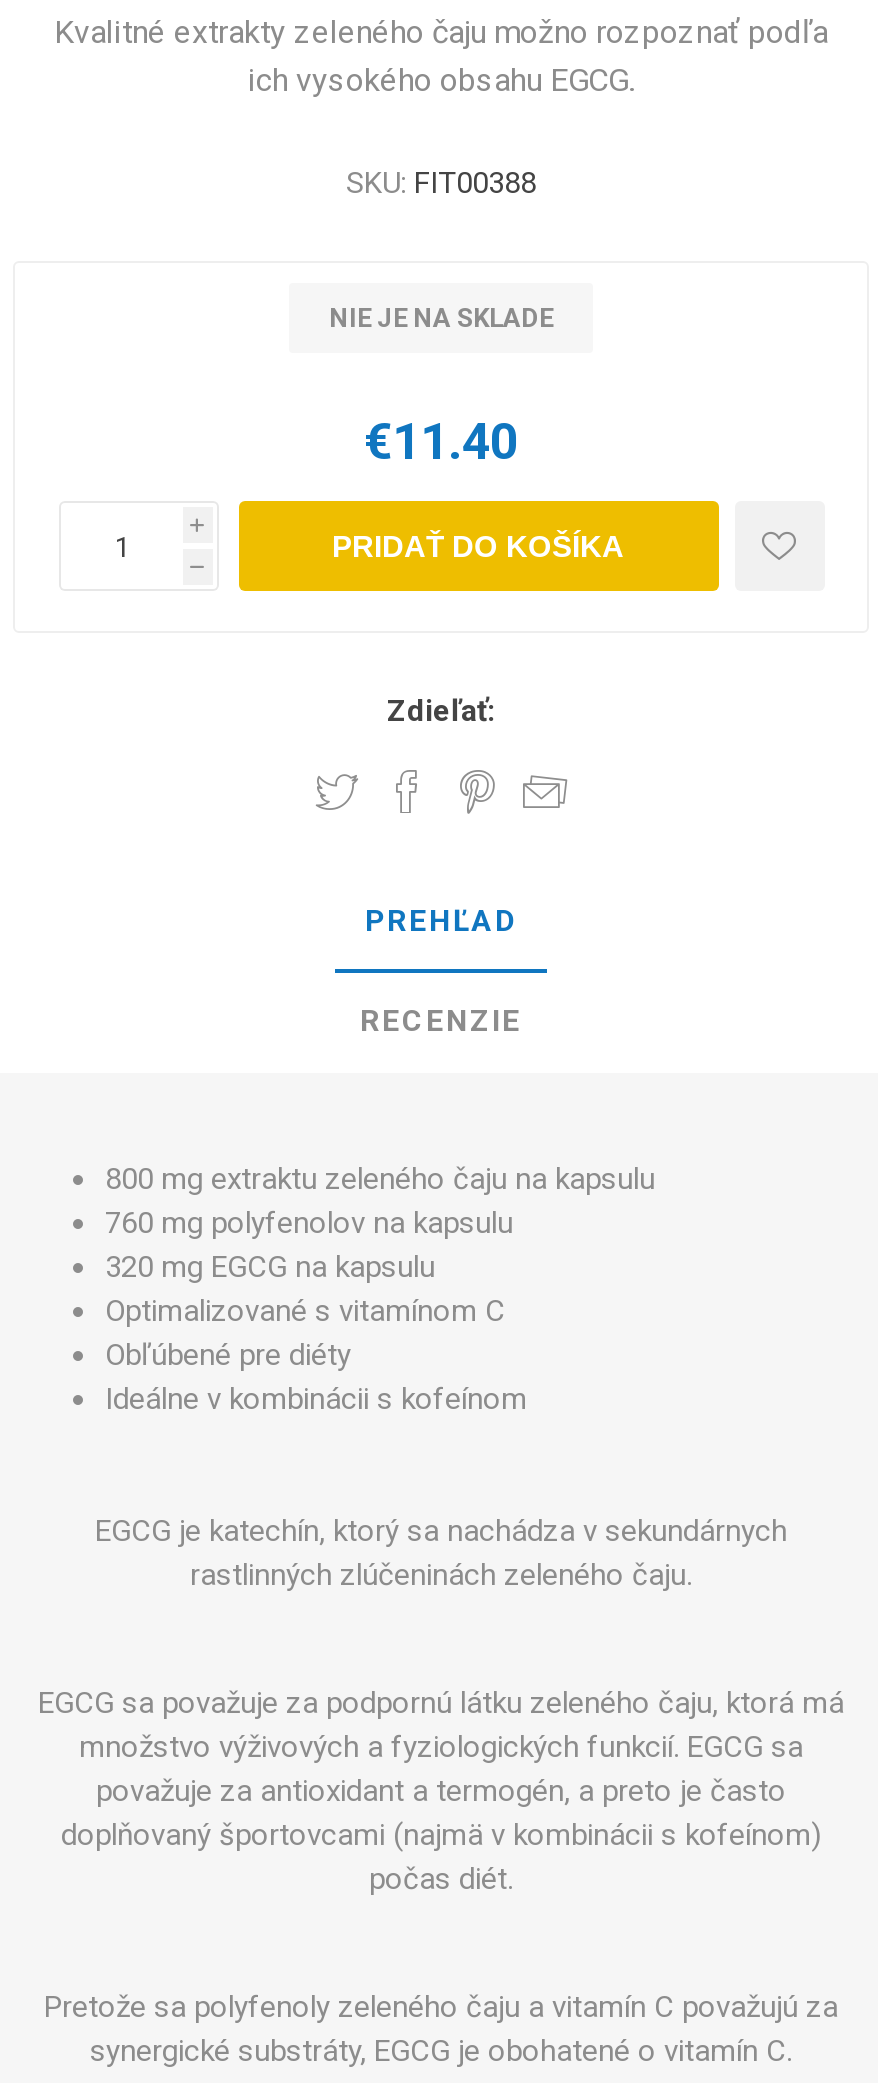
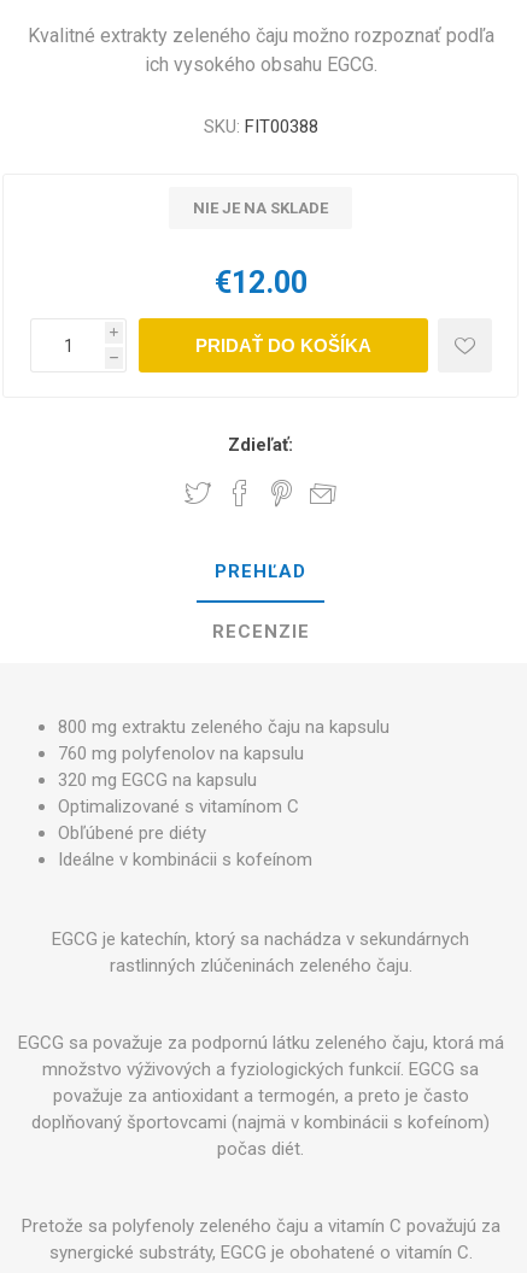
[364,413,518,471] €11.40 -> [214,265,307,300] €12.00

